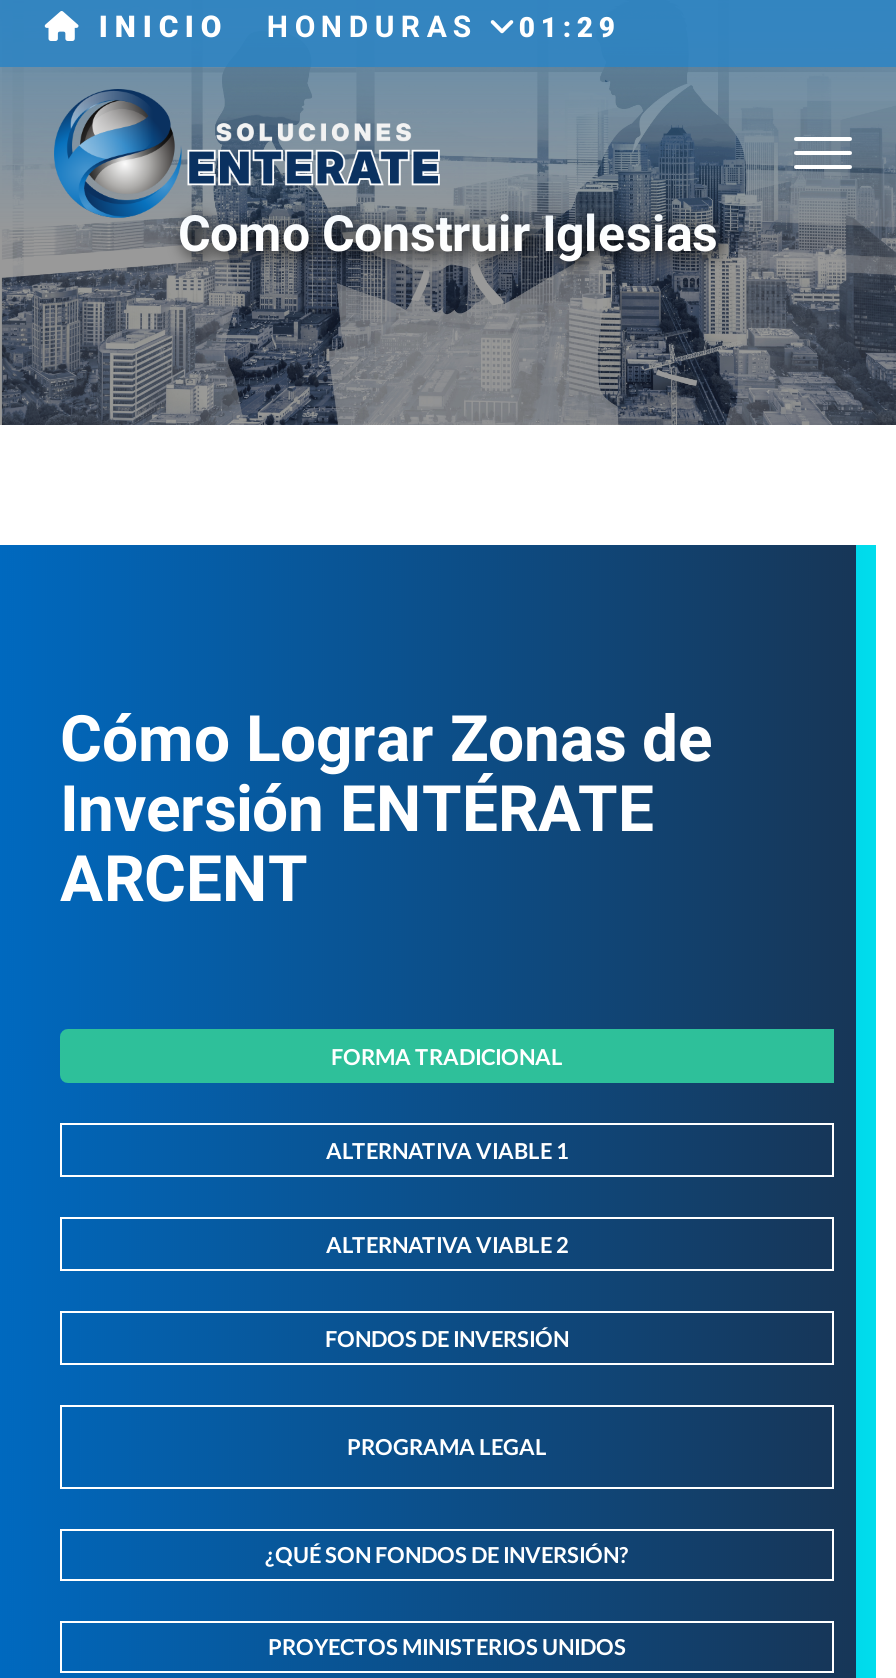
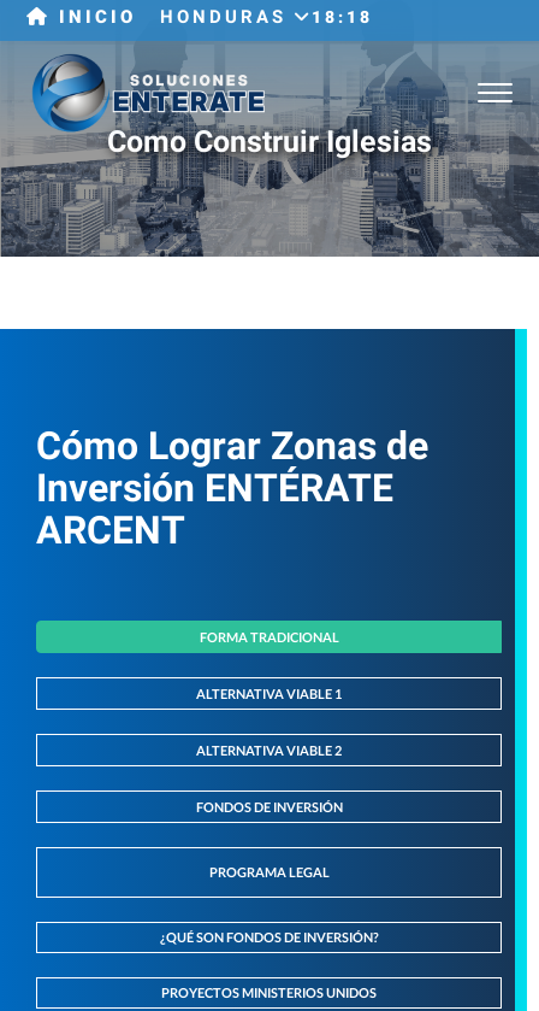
[85,9,621,45] INICIO HONDURAS 01:29 -> [51,6,373,28] INICIO HONDURAS 18:18

